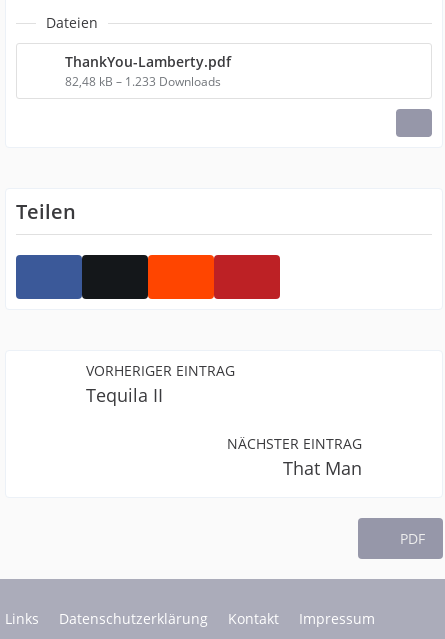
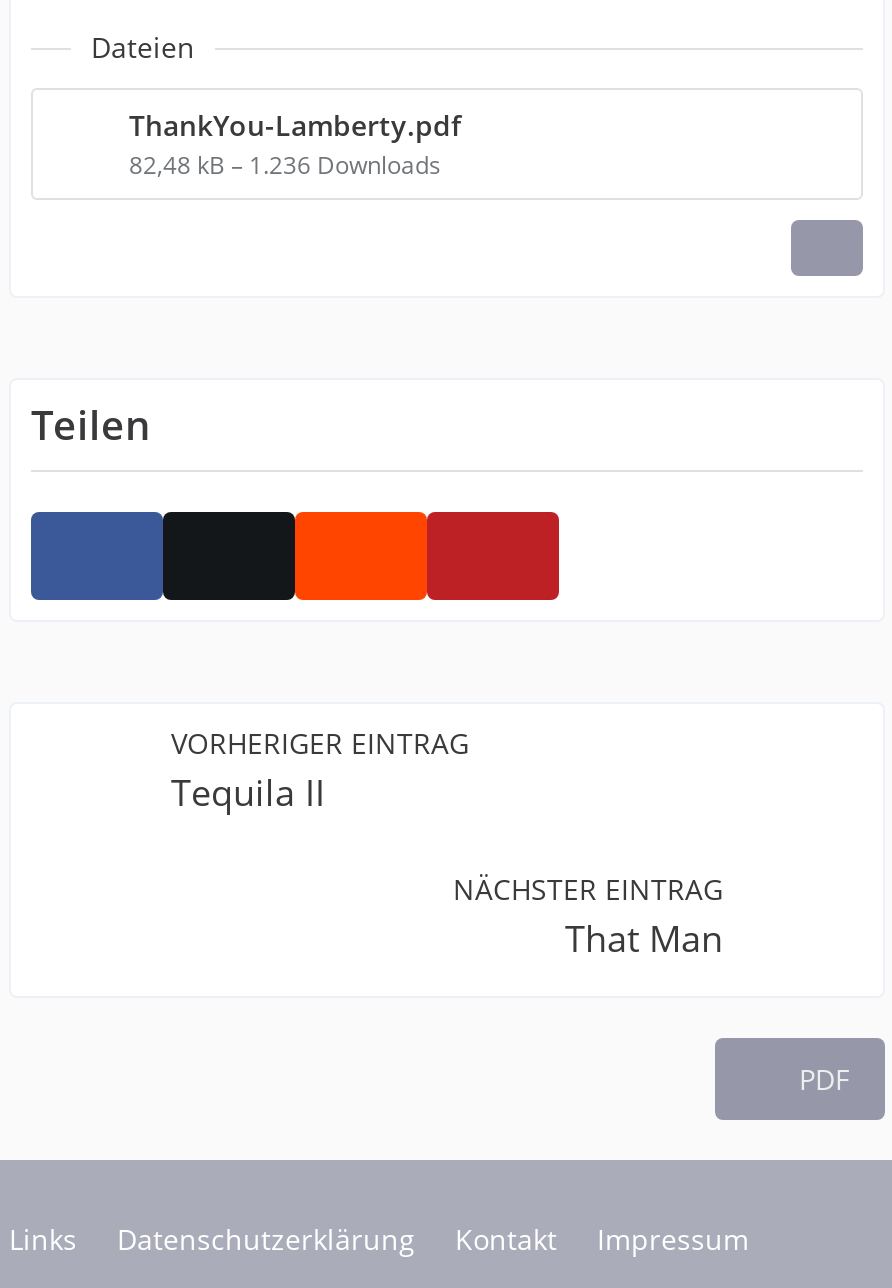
[65,73,221,90] 82,48 kB – 1.233 Downloads -> [129,148,441,182] 82,48 kB – 1.236 Downloads

